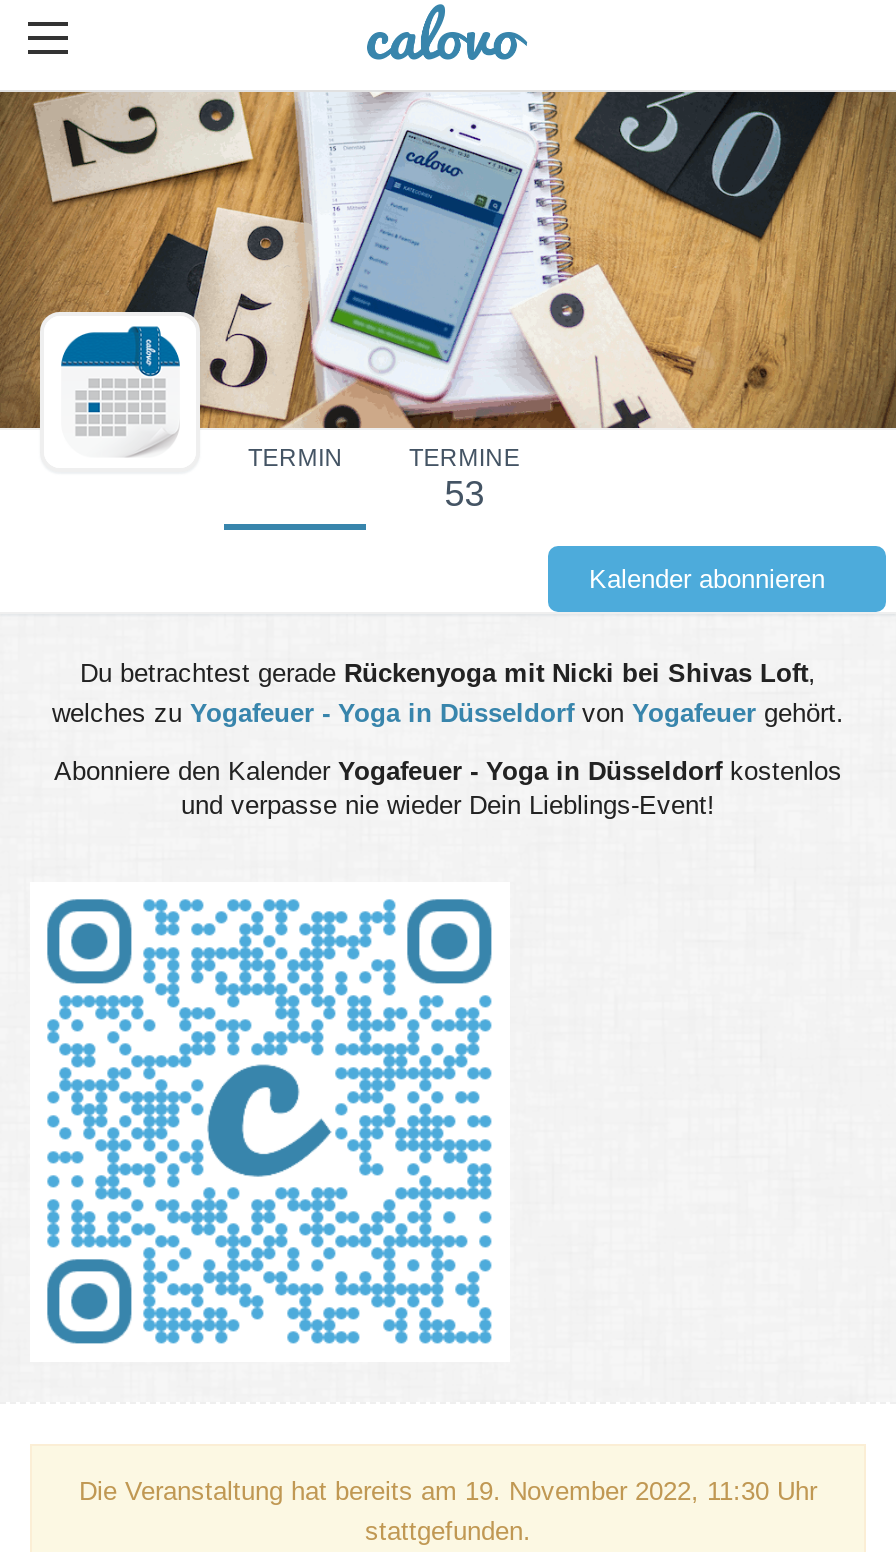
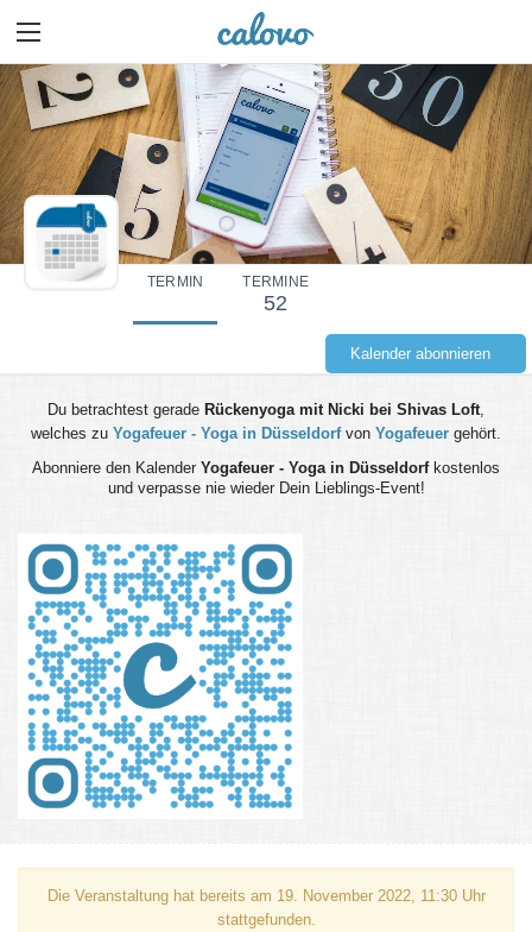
[445,474,485,514] 53 -> [264,291,288,315] 52

